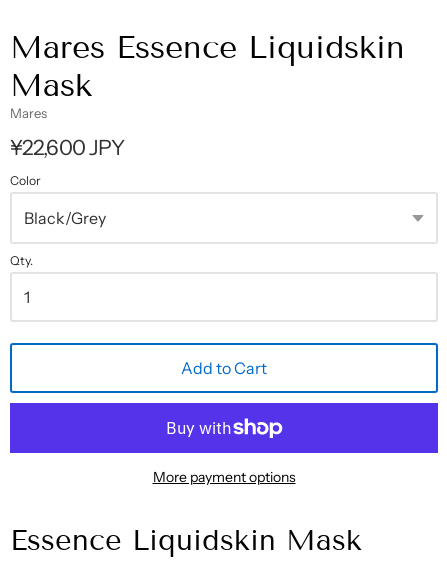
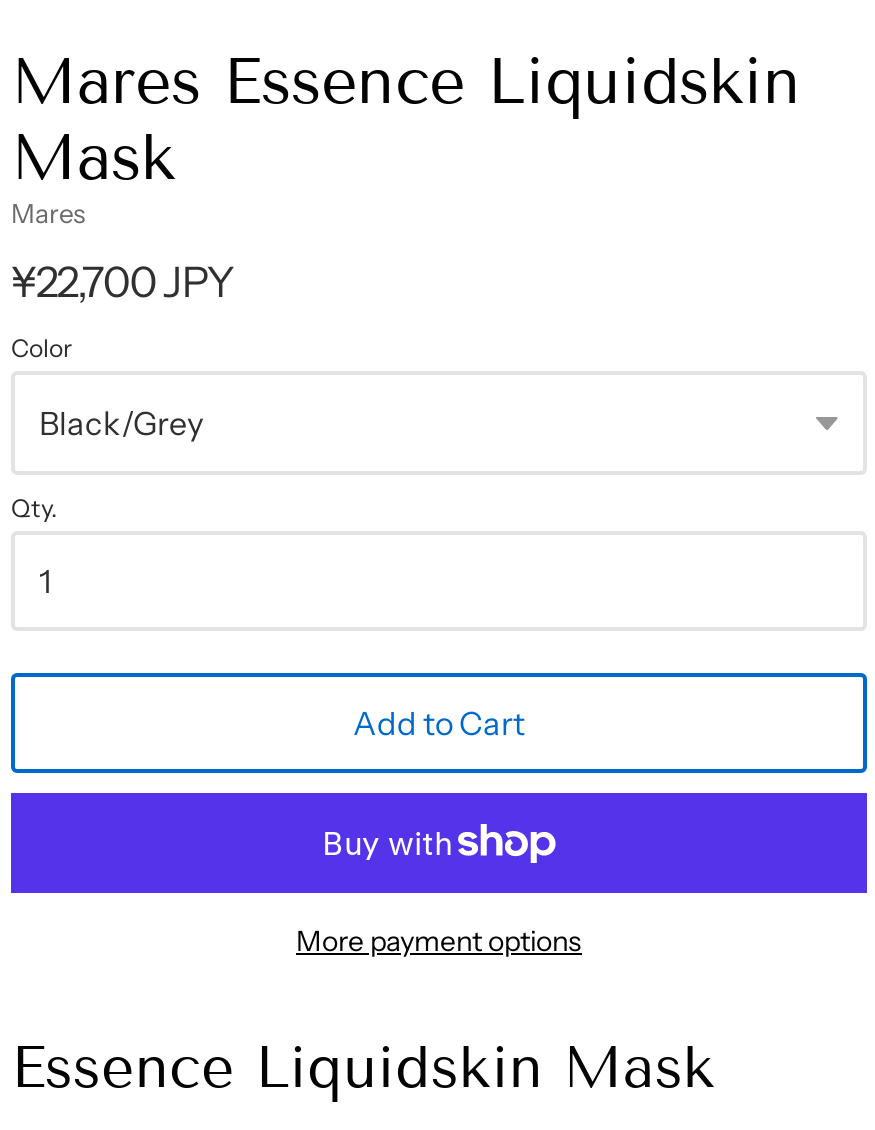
[10,135,124,160] ¥22,600 JPY -> [11,257,233,307] ¥22,700 JPY

